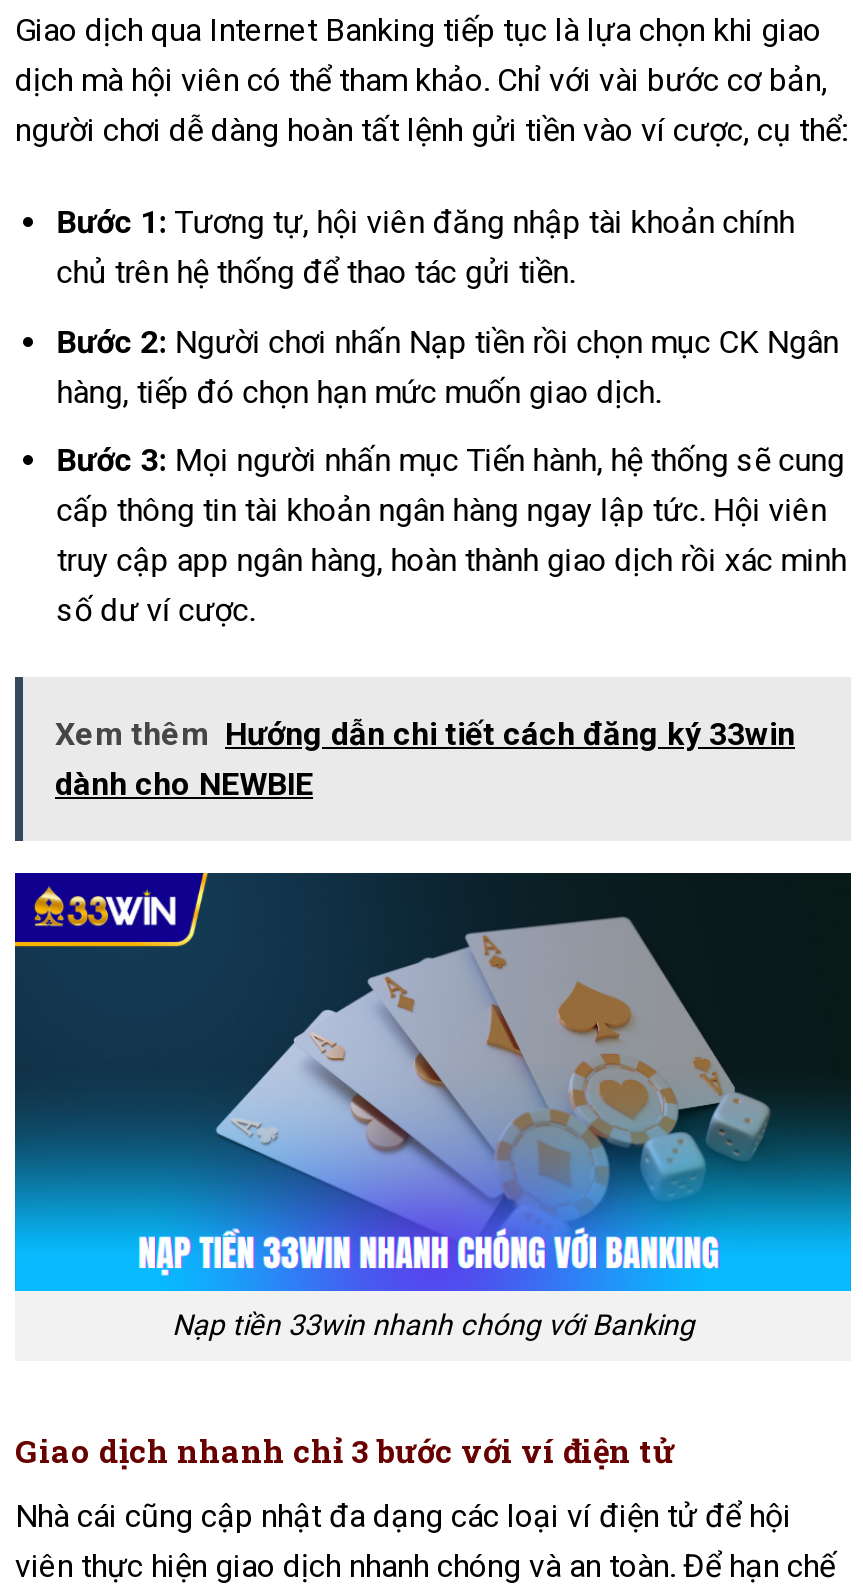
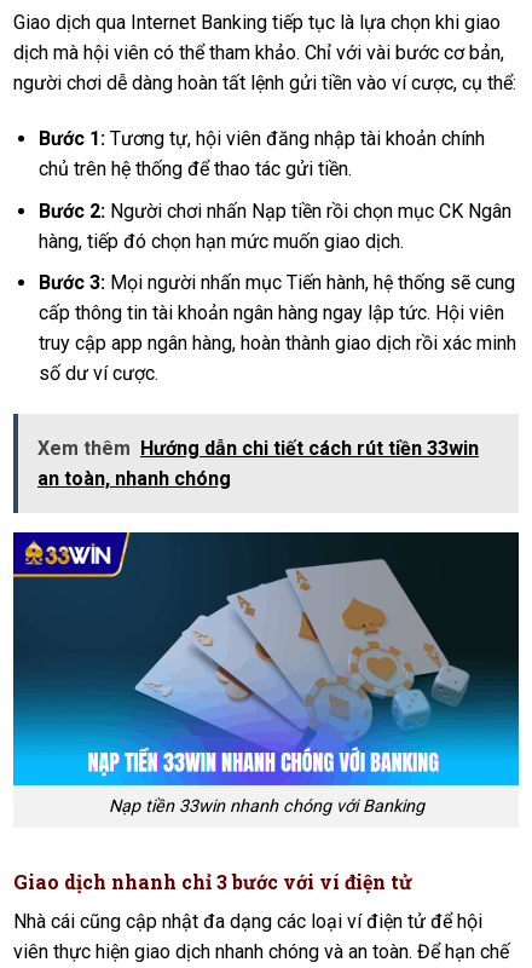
[55,715,795,803] Xem thêm Hướng dẫn chi tiết cách đăng ký 33win | dành cho NEWBIE -> [37,437,479,490] Xem thêm Hướng dẫn chi tiết cách rút tiền 33win | an toàn, nhanh chóng

